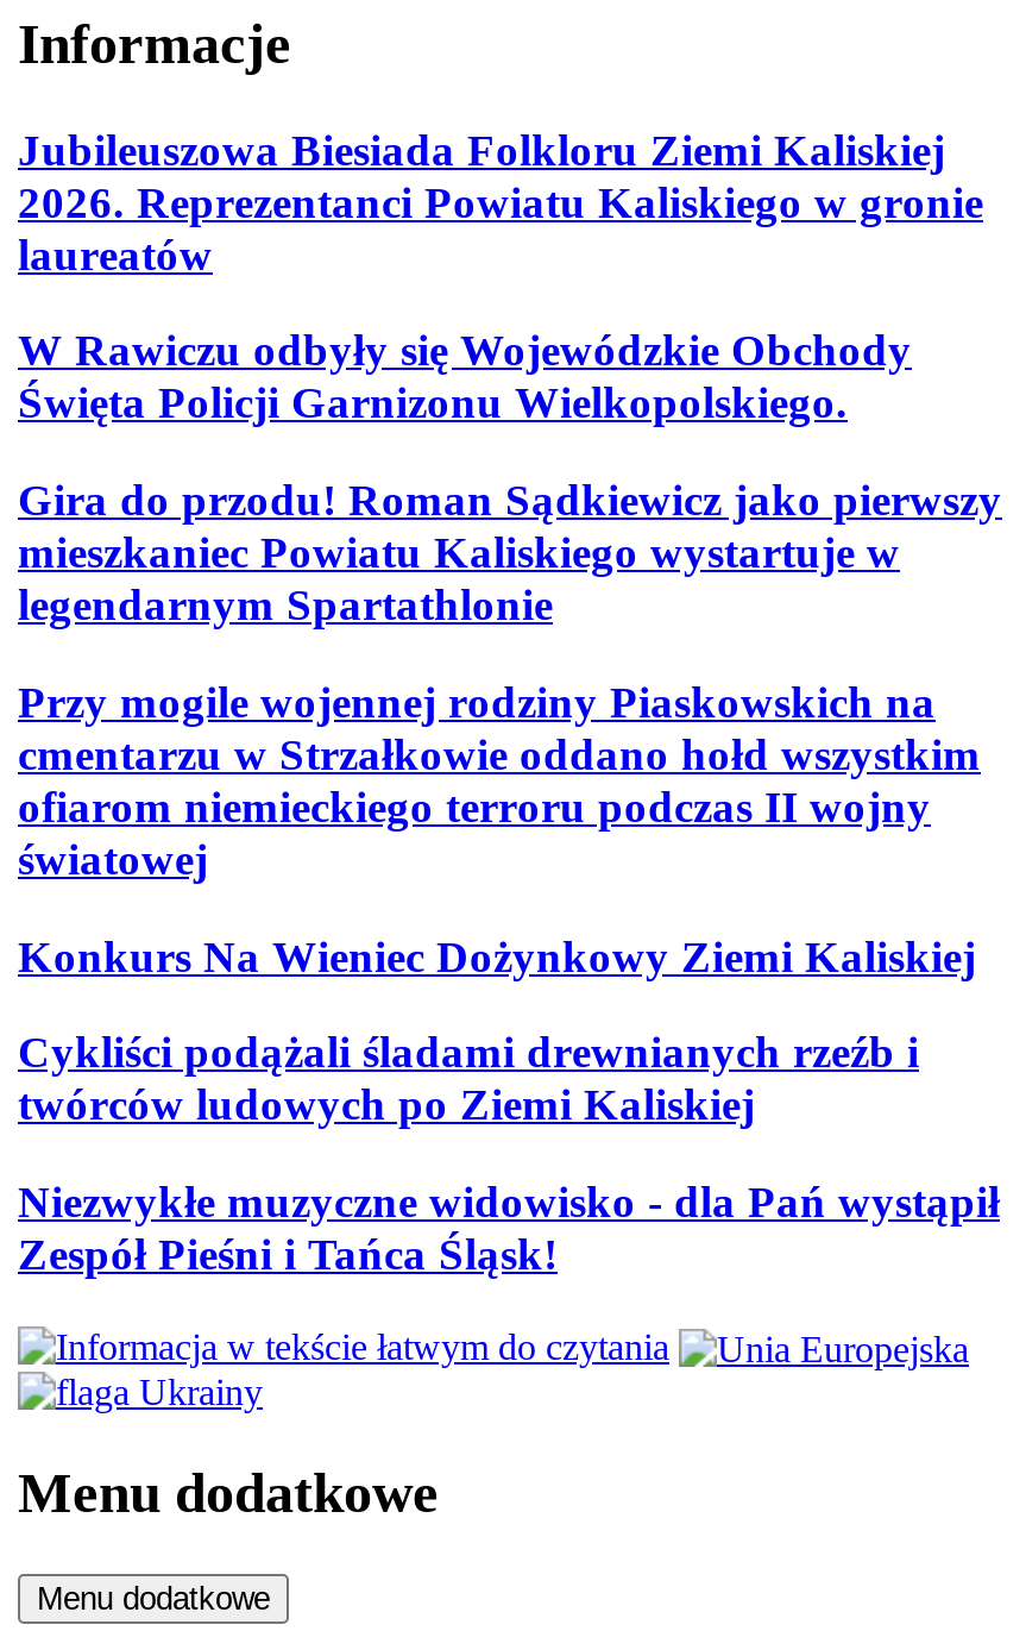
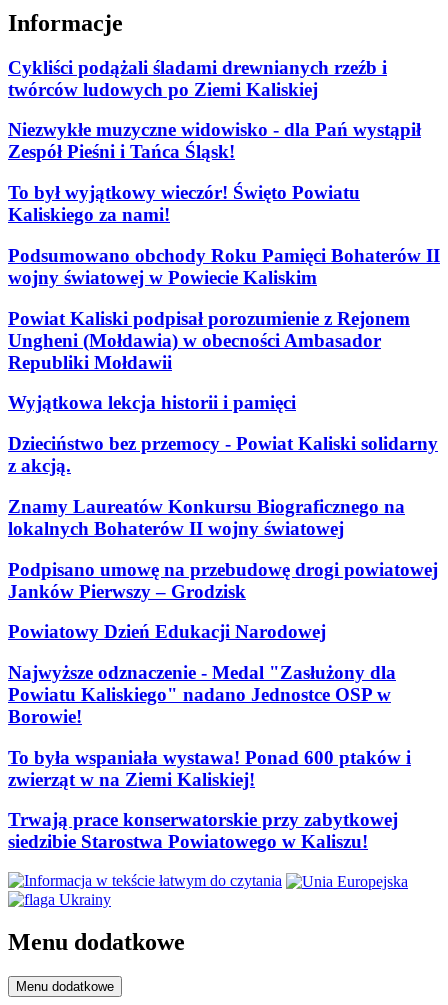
[18,124,1002,981] Jubileuszowa Biesiada Folkloru Ziemi Kaliskiej | 2026. Reprezentanci Powiatu Kaliskiego w gronie | laureatów | W Rawiczu odbyły się Wojewódzkie Obchody | Święta Policji Garnizonu Wielkopolskiego. | Gira do przodu! Roman Sądkiewicz jako pierwszy | mieszkaniec Powiatu Kaliskiego wystartuje w | legendarnym Spartathlonie | Przy mogile wojennej rodziny Piaskowskich na | cmentarzu w Strzałkowie oddano hołd wszystkim | ofiarom niemieckiego terroru podczas II wojny | światowej | Konkurs Na Wieniec Dożynkowy Ziemi Kaliskiej -> none
moved [18,1027,1000,1279] -> [8,57,421,162]: Cykliści podążali śladami drewnianych rzeźb i | twórców ludowych po Ziemi Kaliskiej | Niezwykłe muzyczne widowisko - dla Pań wystąpił | Zespół Pieśni i Tańca Śląsk!
none -> [8,182,440,852] To był wyjątkowy wieczór! Święto Powiatu | Kaliskiego za nami! | Podsumowano obchody Roku Pamięci Bohaterów II | wojny światowej w Powiecie Kaliskim | Powiat Kaliski podpisał porozumienie z Rejonem | Ungheni (Mołdawia) w obecności Ambasador | Republiki Mołdawii | Wyjątkowa lekcja historii i pamięci | Dzieciństwo bez przemocy - Powiat Kaliski solidarny | z akcją. | Znamy Laureatów Konkursu Biograficznego na | lokalnych Bohaterów II wojny światowej | Podpisano umowę na przebudowę drogi powiatowej | Janków Pierwszy – Grodzisk | Powiatowy Dzień Edukacji Narodowej | Najwyższe odznaczenie - Medal "Zasłużony dla | Powiatu Kaliskiego" nadano Jednostce OSP w | Borowie! | To była wspaniała wystawa! Ponad 600 ptaków i | zwierząt w na Ziemi Kaliskiej! | Trwają prace konserwatorskie przy zabytkowej | siedzibie Starostwa Powiatowego w Kaliszu!

